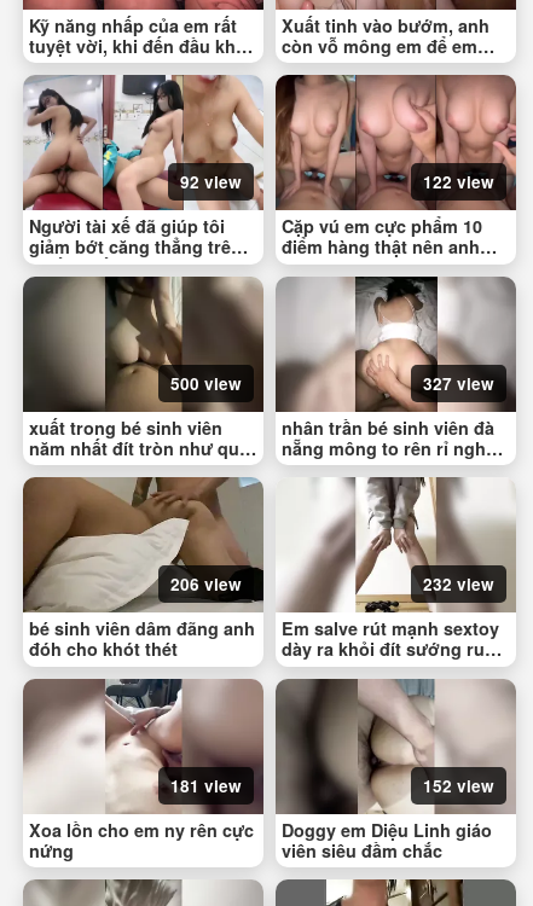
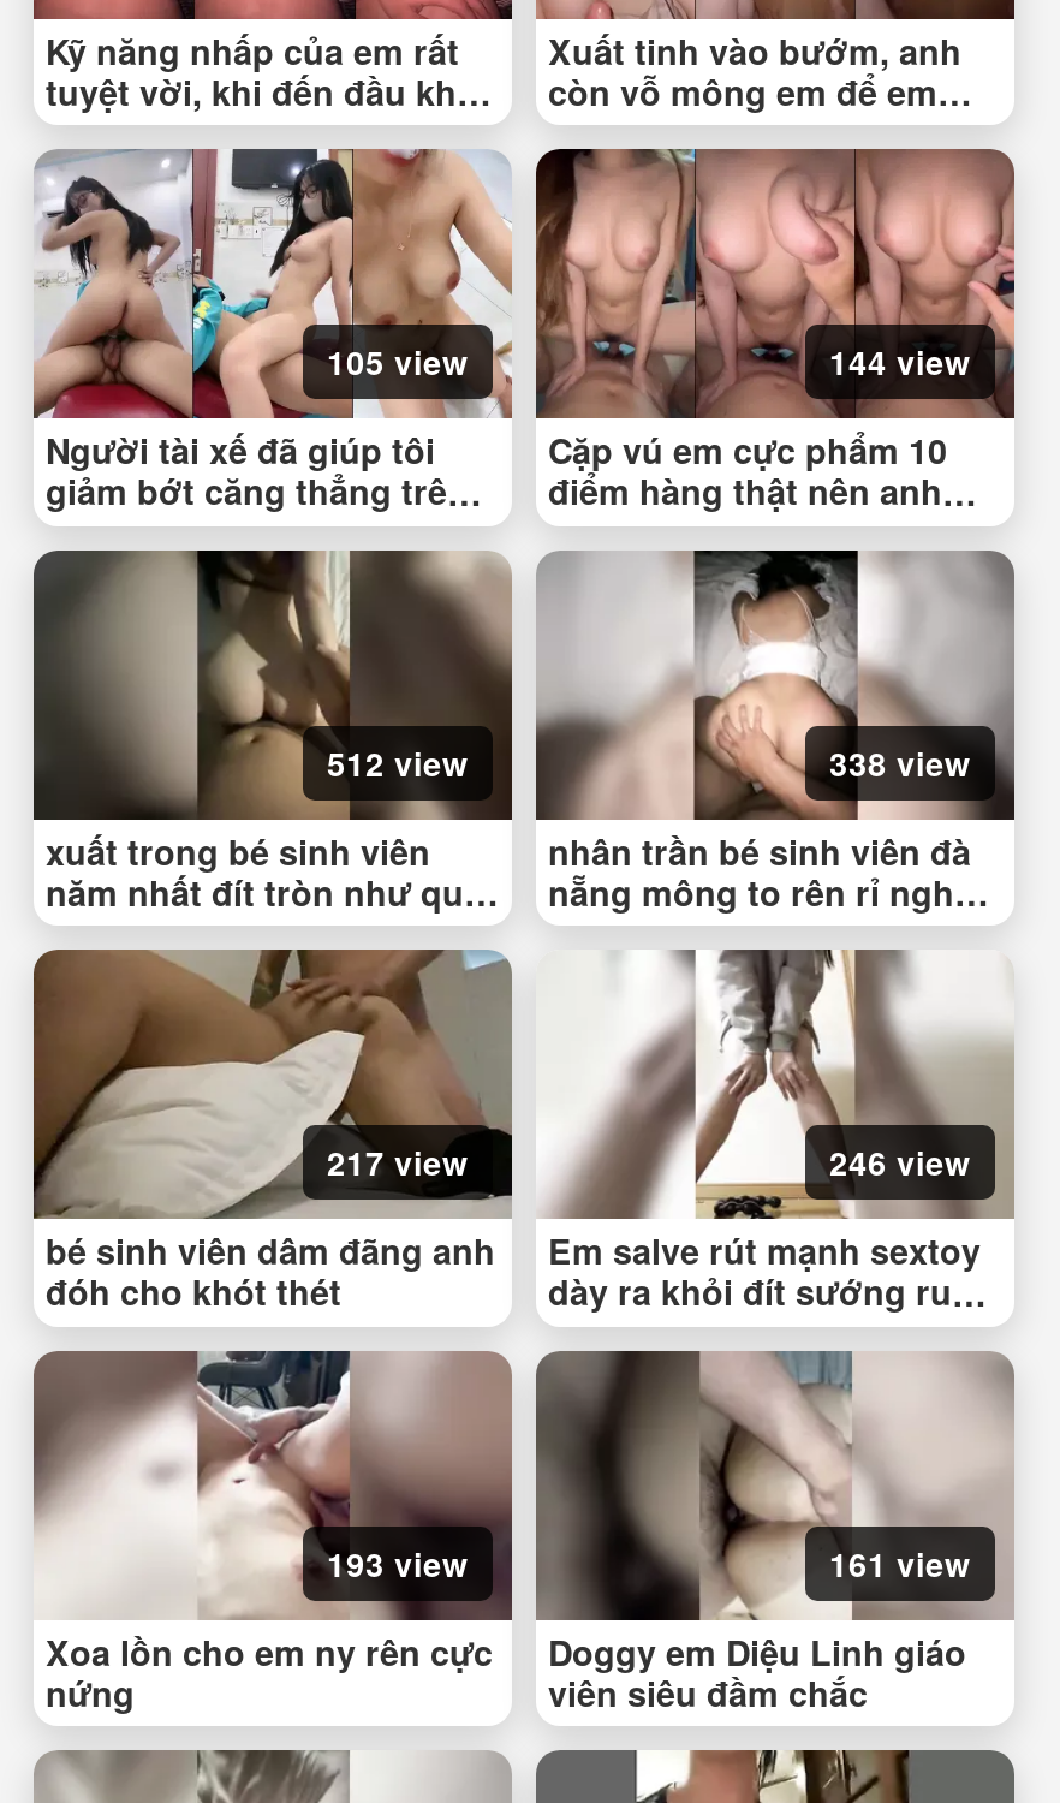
[180,171,242,194] 92 view -> [327,340,469,386] 105 view
[423,171,494,194] 122 view -> [829,340,971,386] 144 view
[170,372,242,395] 500 view -> [327,740,469,786] 512 view
[423,372,494,395] 327 view -> [829,740,971,786] 338 view
[170,573,242,596] 206 view -> [327,1140,469,1186] 217 view
[423,573,494,596] 232 view -> [829,1140,971,1186] 246 view
[170,774,242,797] 181 view -> [327,1540,469,1586] 193 view
[423,774,494,797] 152 view -> [829,1540,971,1586] 161 view

